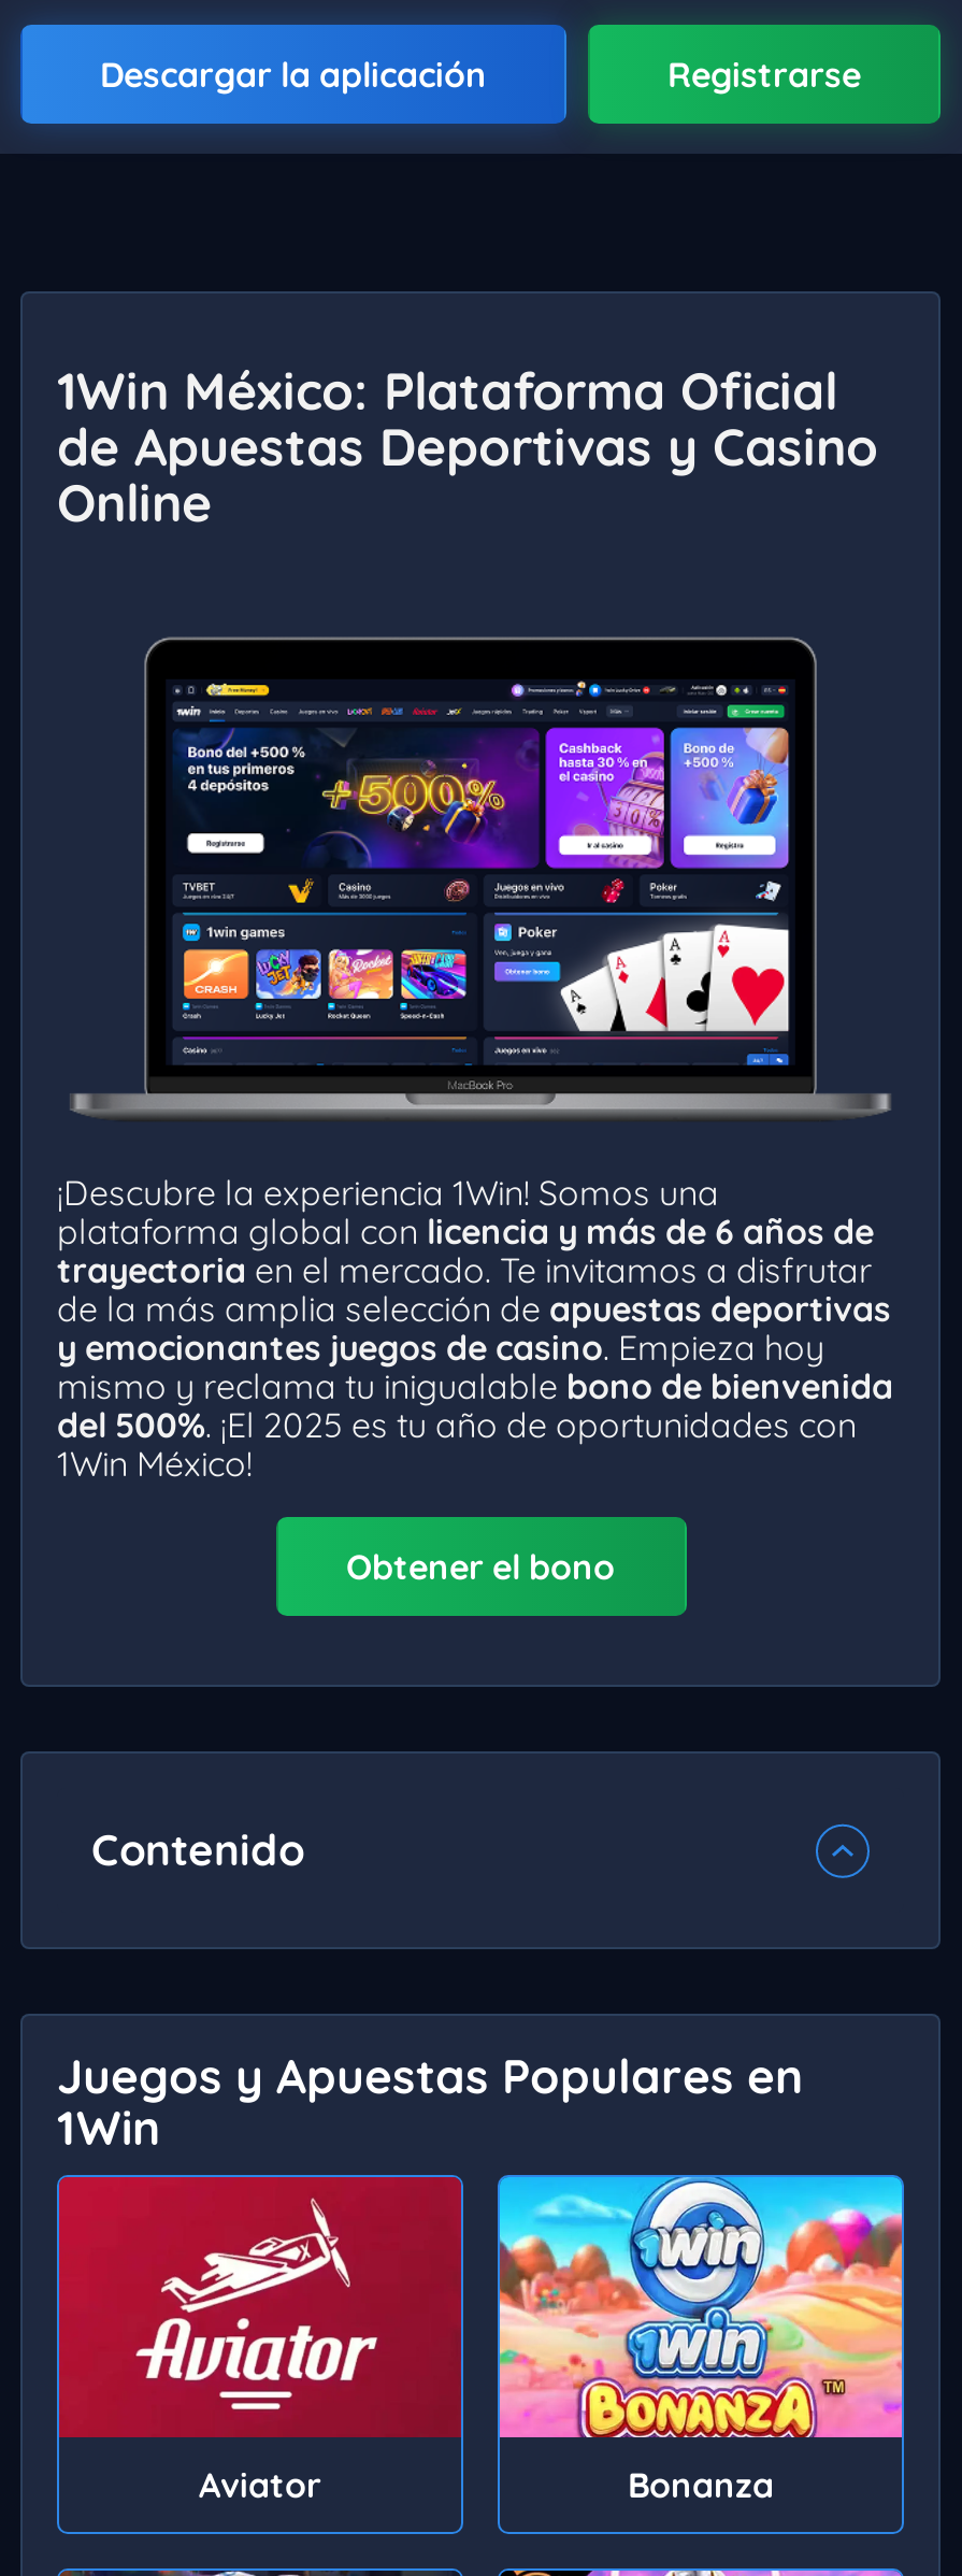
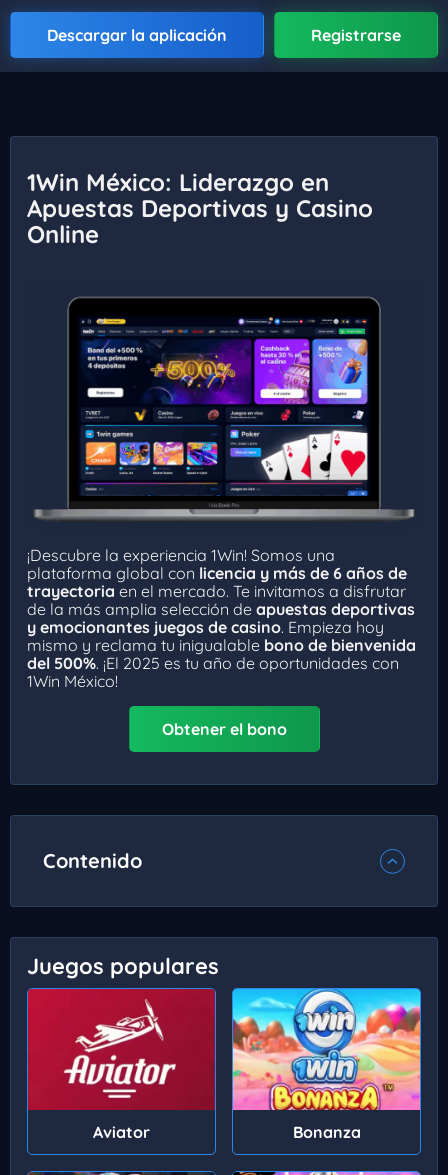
[57,358,878,478] 1Win México: Plataforma Oficial | de Apuestas Deportivas y Casino -> [27,167,373,223] 1Win México: Liderazgo en | Apuestas Deportivas y Casino
[57,2046,803,2157] Juegos y Apuestas Populares en | 1Win -> [27,952,219,980] Juegos populares

